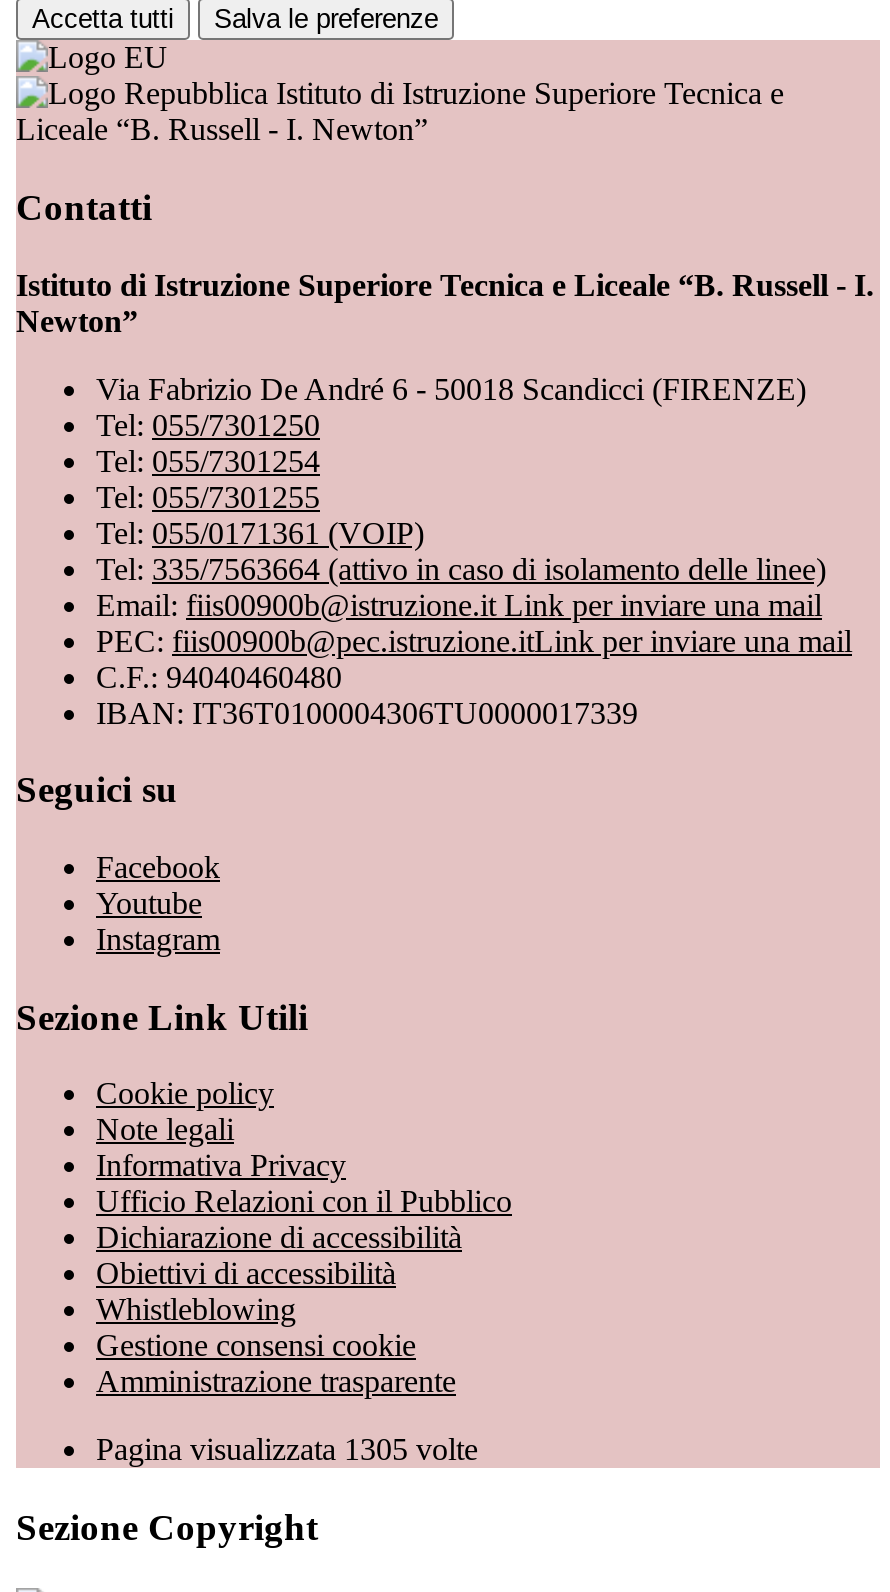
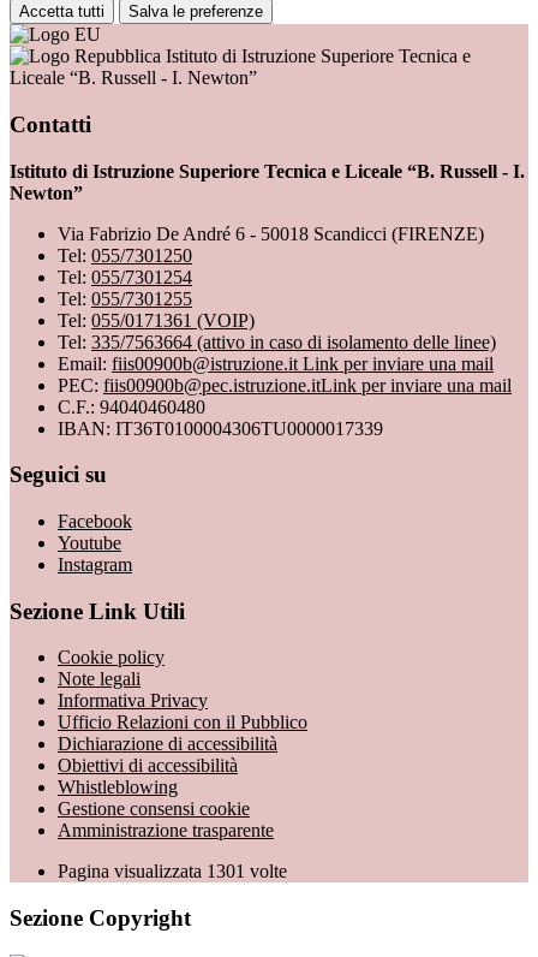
[96,1433,478,1467] Pagina visualizzata 1305 volte -> [58,861,287,882] Pagina visualizzata 1301 volte

